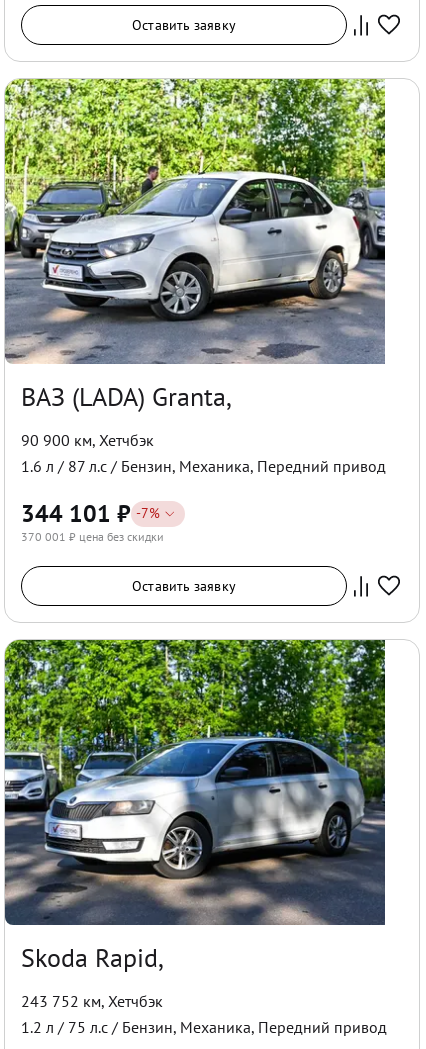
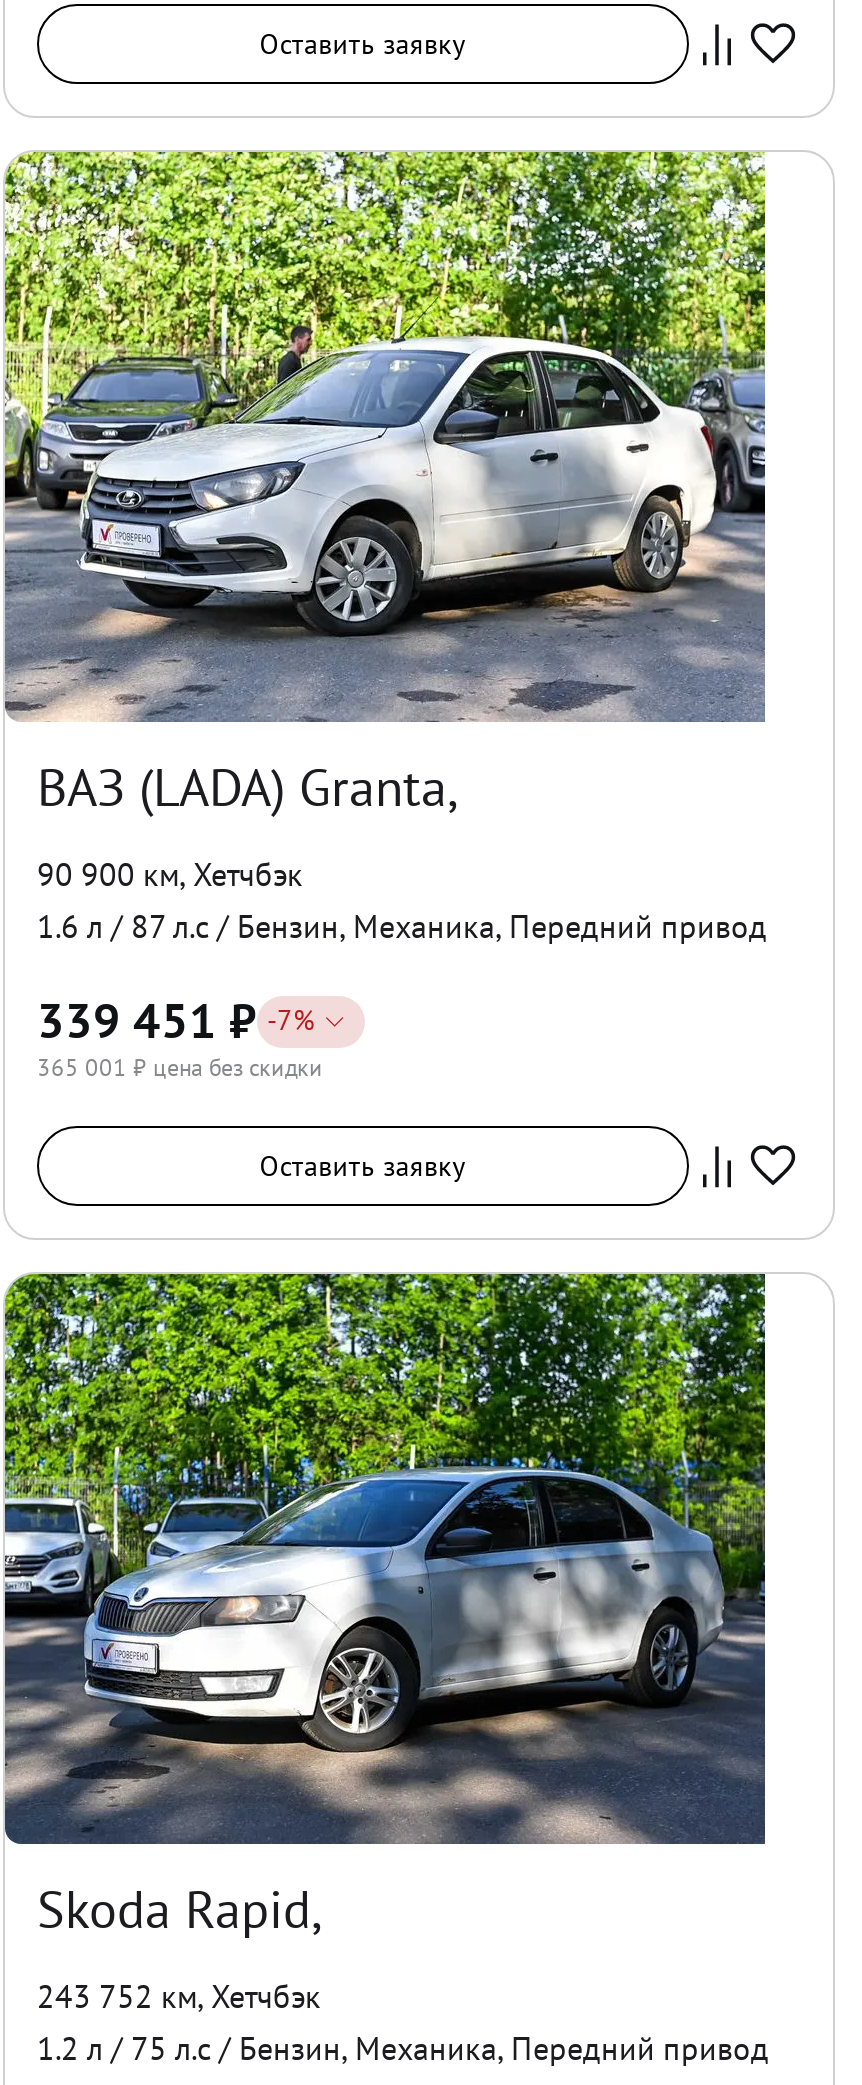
[21,498,160,529] 344 101 ₽ - 7% -> [37,990,315,1052] 339 451 ₽ - 7%
[21,529,164,544] 370 001 ₽ цена без скидки -> [37,1052,323,1082] 365 001 ₽ цена без скидки

